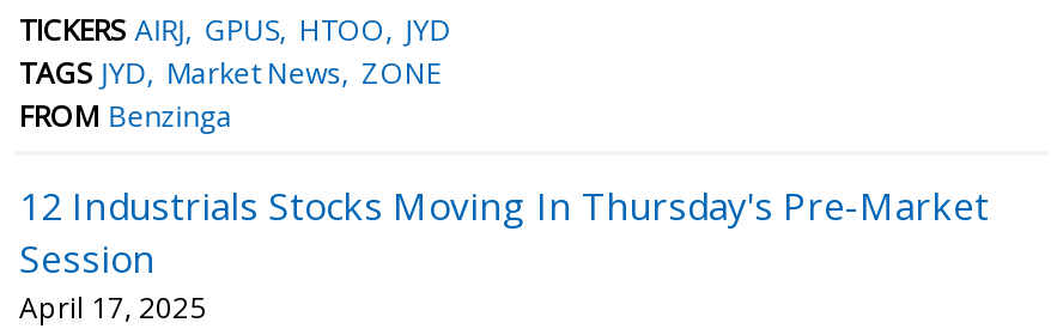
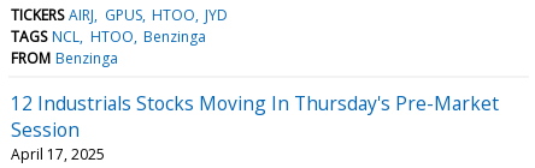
[19,52,440,93] TAGS JYD Market News ZONE -> [11,26,206,47] TAGS NCL HTOO Benzinga

